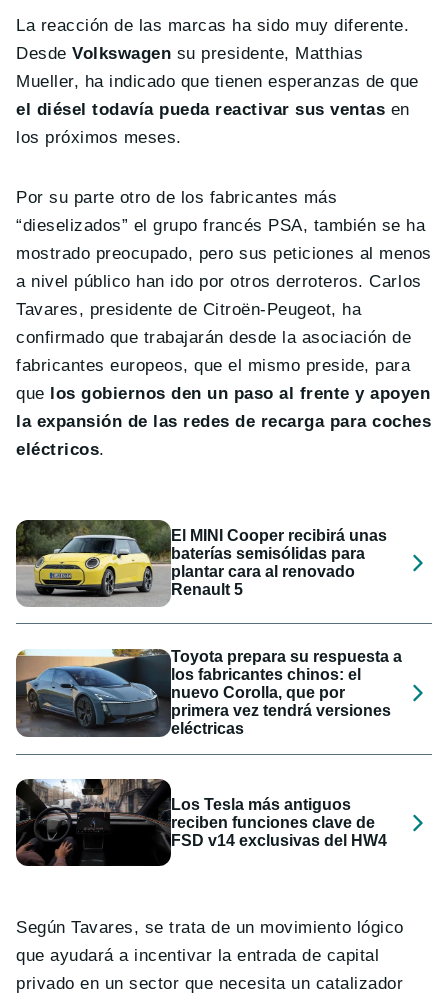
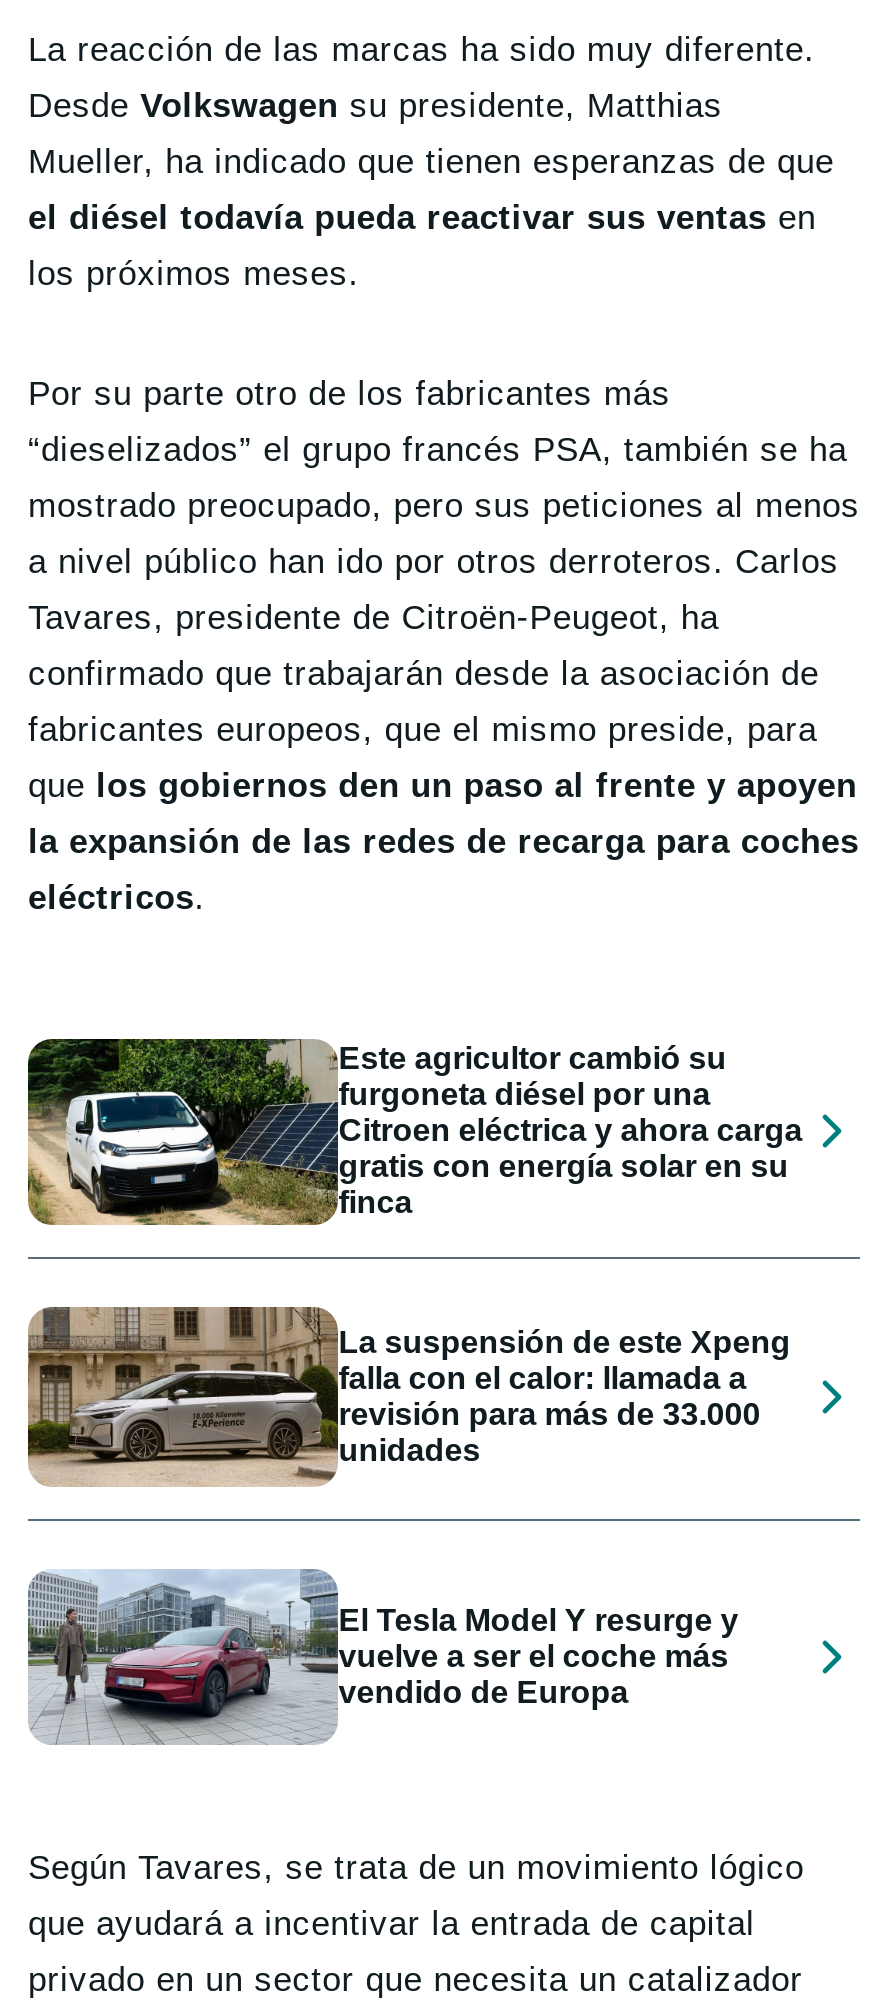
[16,520,387,607] [image] | El MINI Cooper recibirá unas | baterías semisólidas para | plantar cara al renovado | Renault 5 -> [28,1039,802,1225] [image] | Este agricultor cambió su | furgoneta diésel por una | Citroen eléctrica y ahora carga | gratis con energía solar en su | finca
[16,648,402,738] [image] | Toyota prepara su respuesta a | los fabricantes chinos: el | nuevo Corolla, que por | primera vez tendrá versiones | eléctricas -> [26,1305,790,1487] [image] | La suspensión de este Xpeng | falla con el calor: llamada a | revisión para más de 33.000 | unidades
[15,778,387,866] [image] | Los Tesla más antiguos | reciben funciones clave de | FSD v14 exclusivas del HW4 -> [28,1569,738,1745] [image] | El Tesla Model Y resurge y | vuelve a ser el coche más | vendido de Europa

